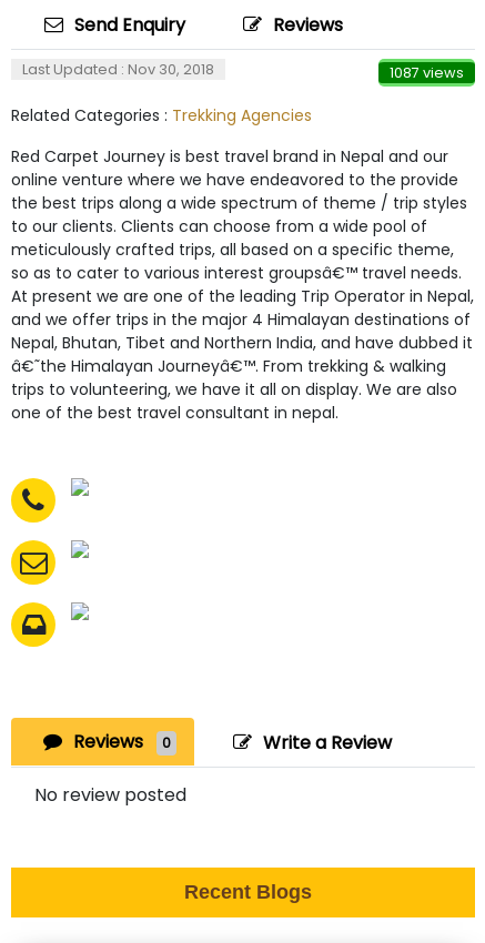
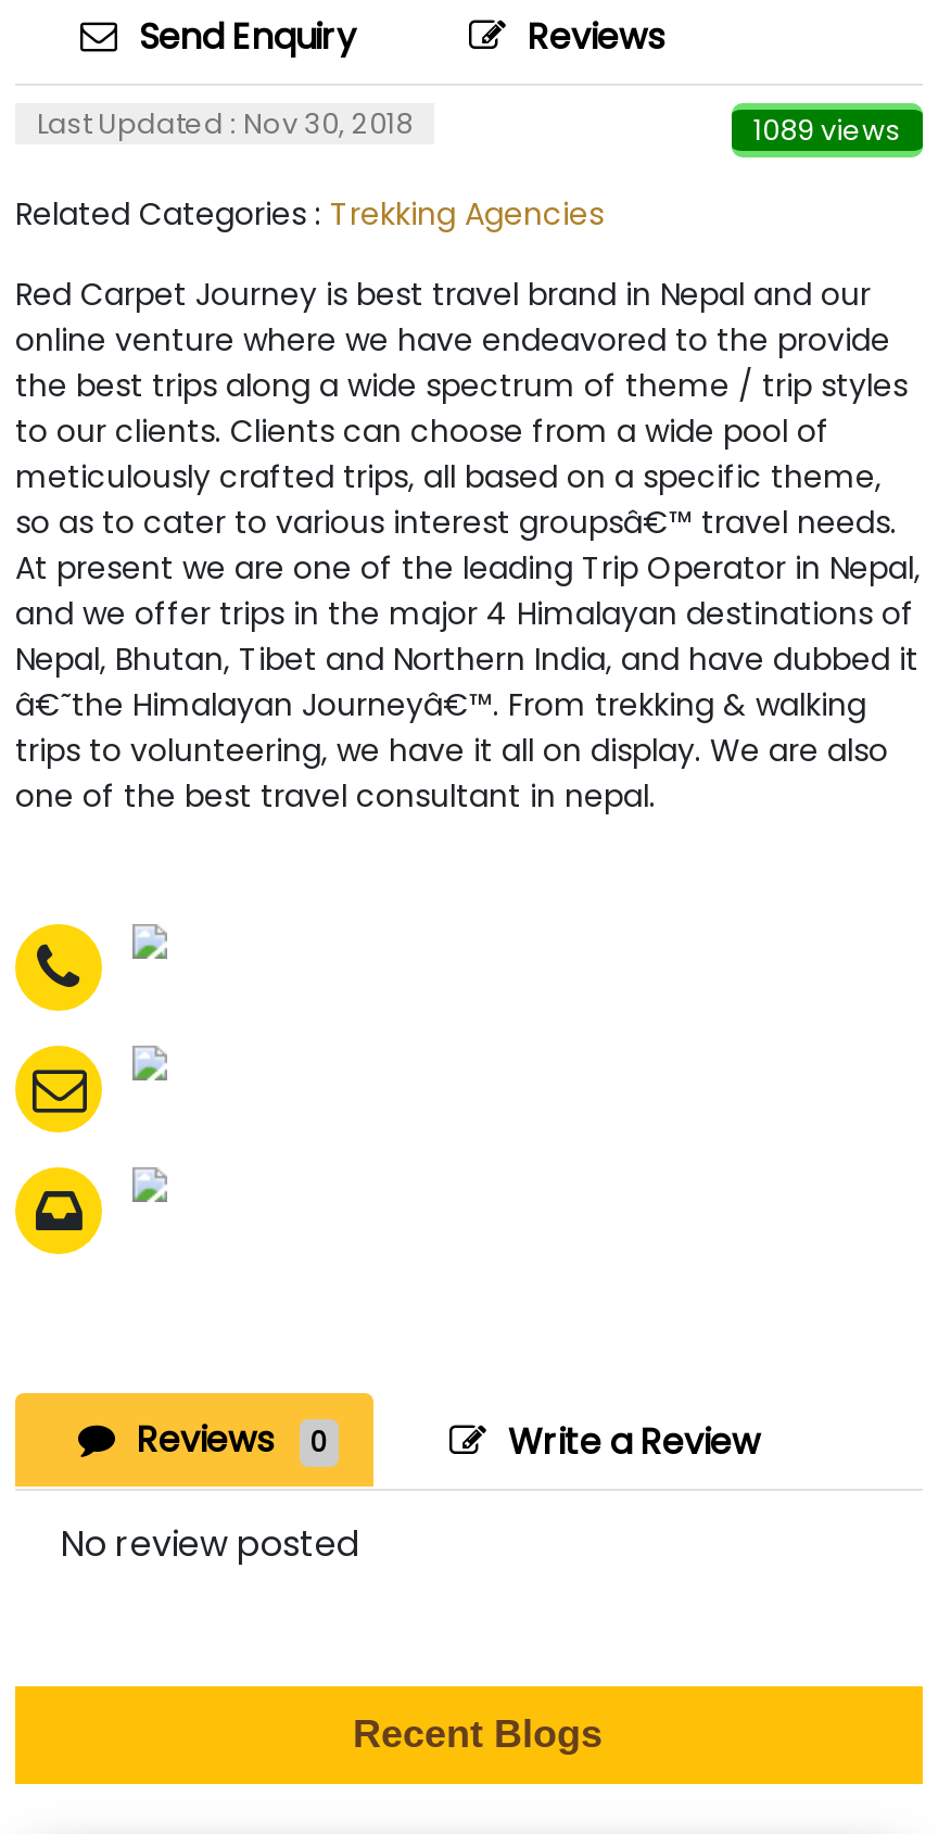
[390,63,464,82] 1087 views -> [753,112,901,149] 1089 views

